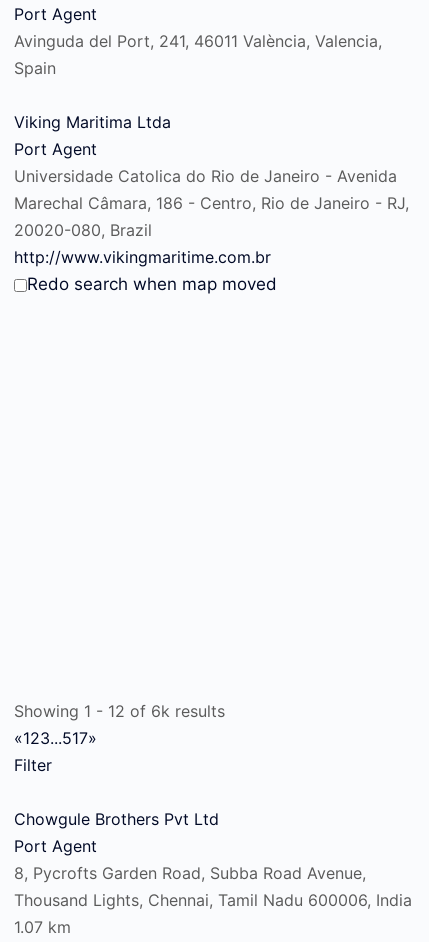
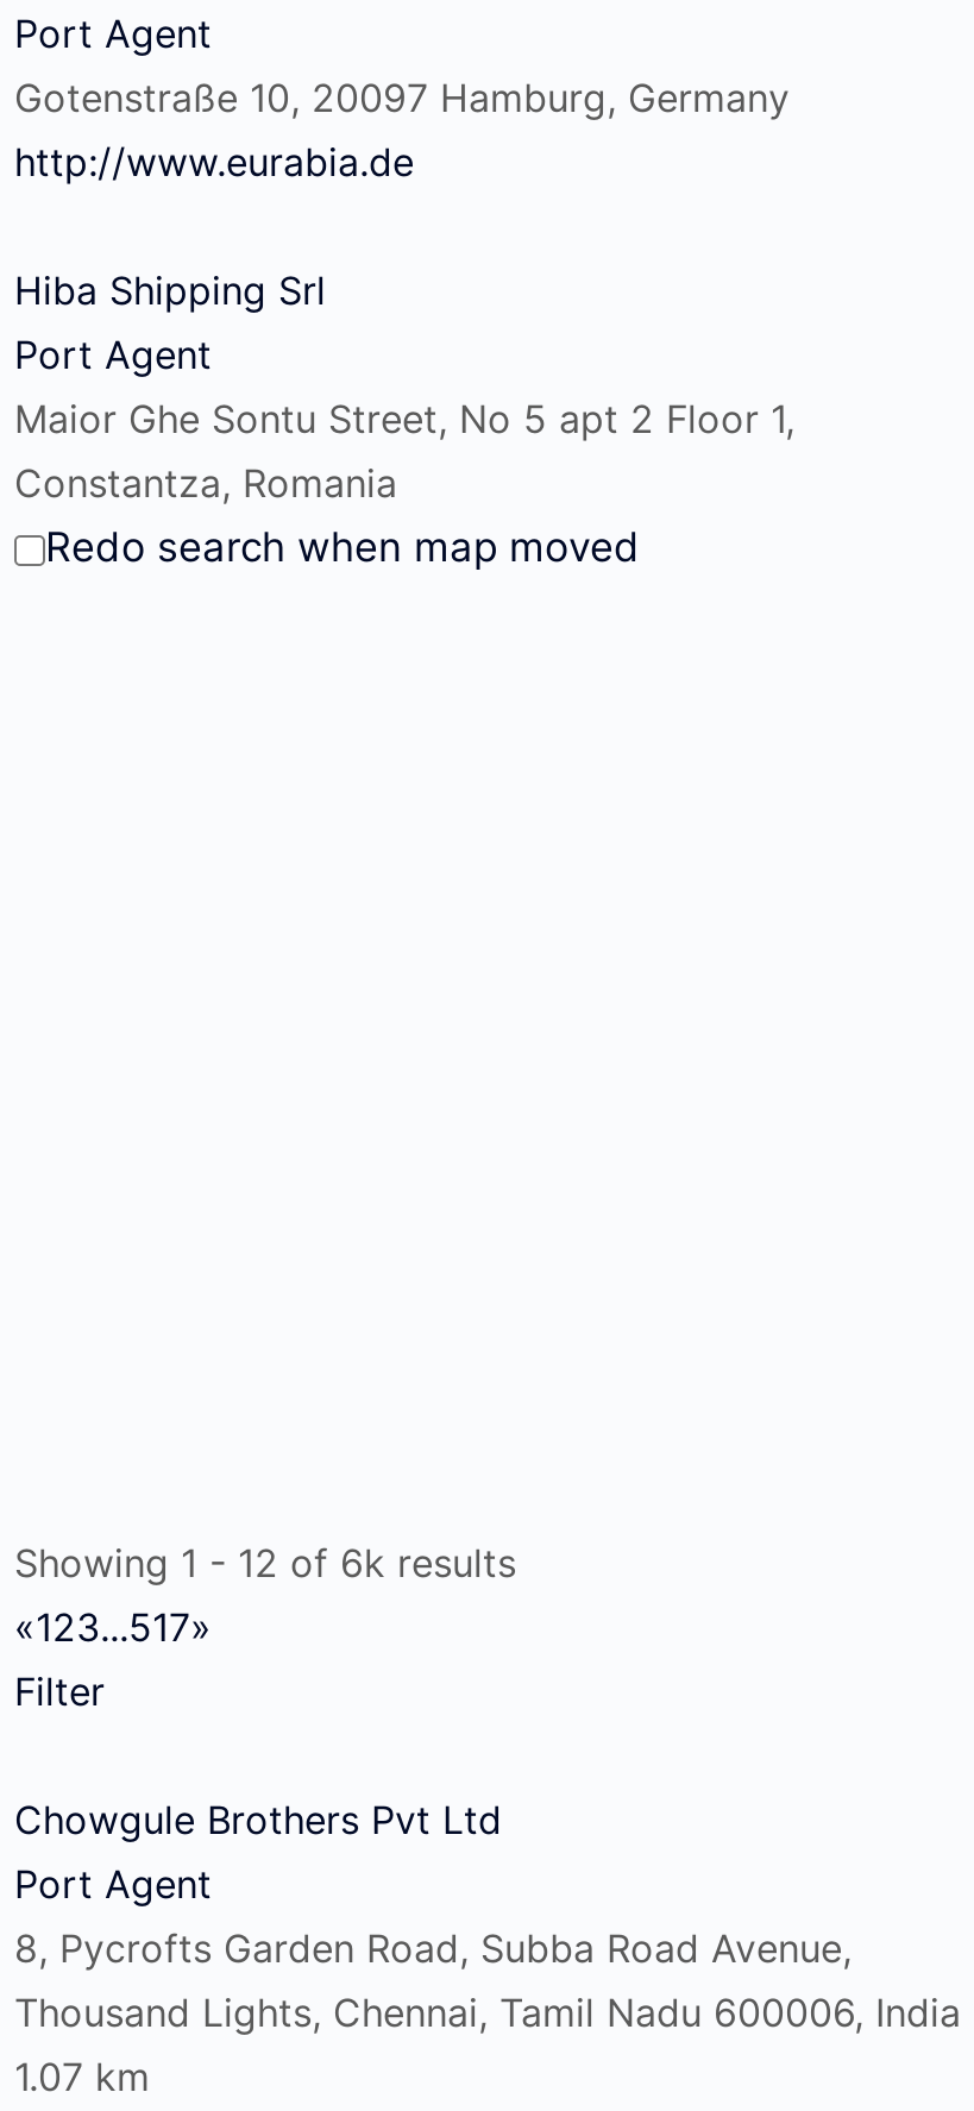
[14,31,382,78] Avinguda del Port, 241, 46011 València, Valencia, | Spain -> [14,74,790,186] Gotenstraße 10, 20097 Hamburg, Germany | http://www.eurabia.de
[14,112,171,132] Viking Maritima Ltda -> [14,266,326,314] Hiba Shipping Srl
[14,166,409,267] Universidade Catolica do Rio de Janeiro - Avenida | Marechal Câmara, 186 - Centro, Rio de Janeiro - RJ, | 20020-080, Brazil | http://www.vikingmaritime.com.br -> [14,395,794,507] Maior Ghe Sontu Street, No 5 apt 2 Floor 1, | Constantza, Romania

